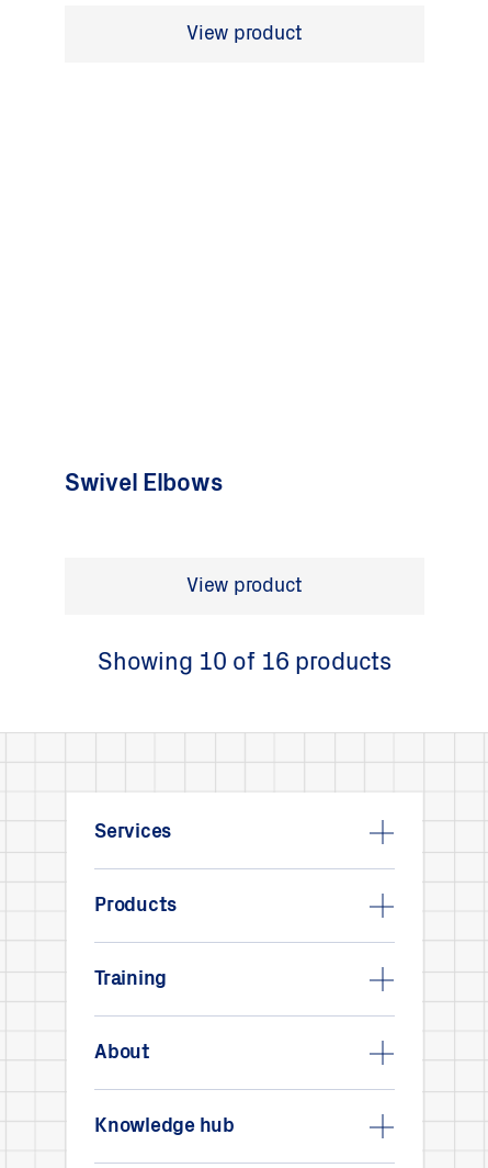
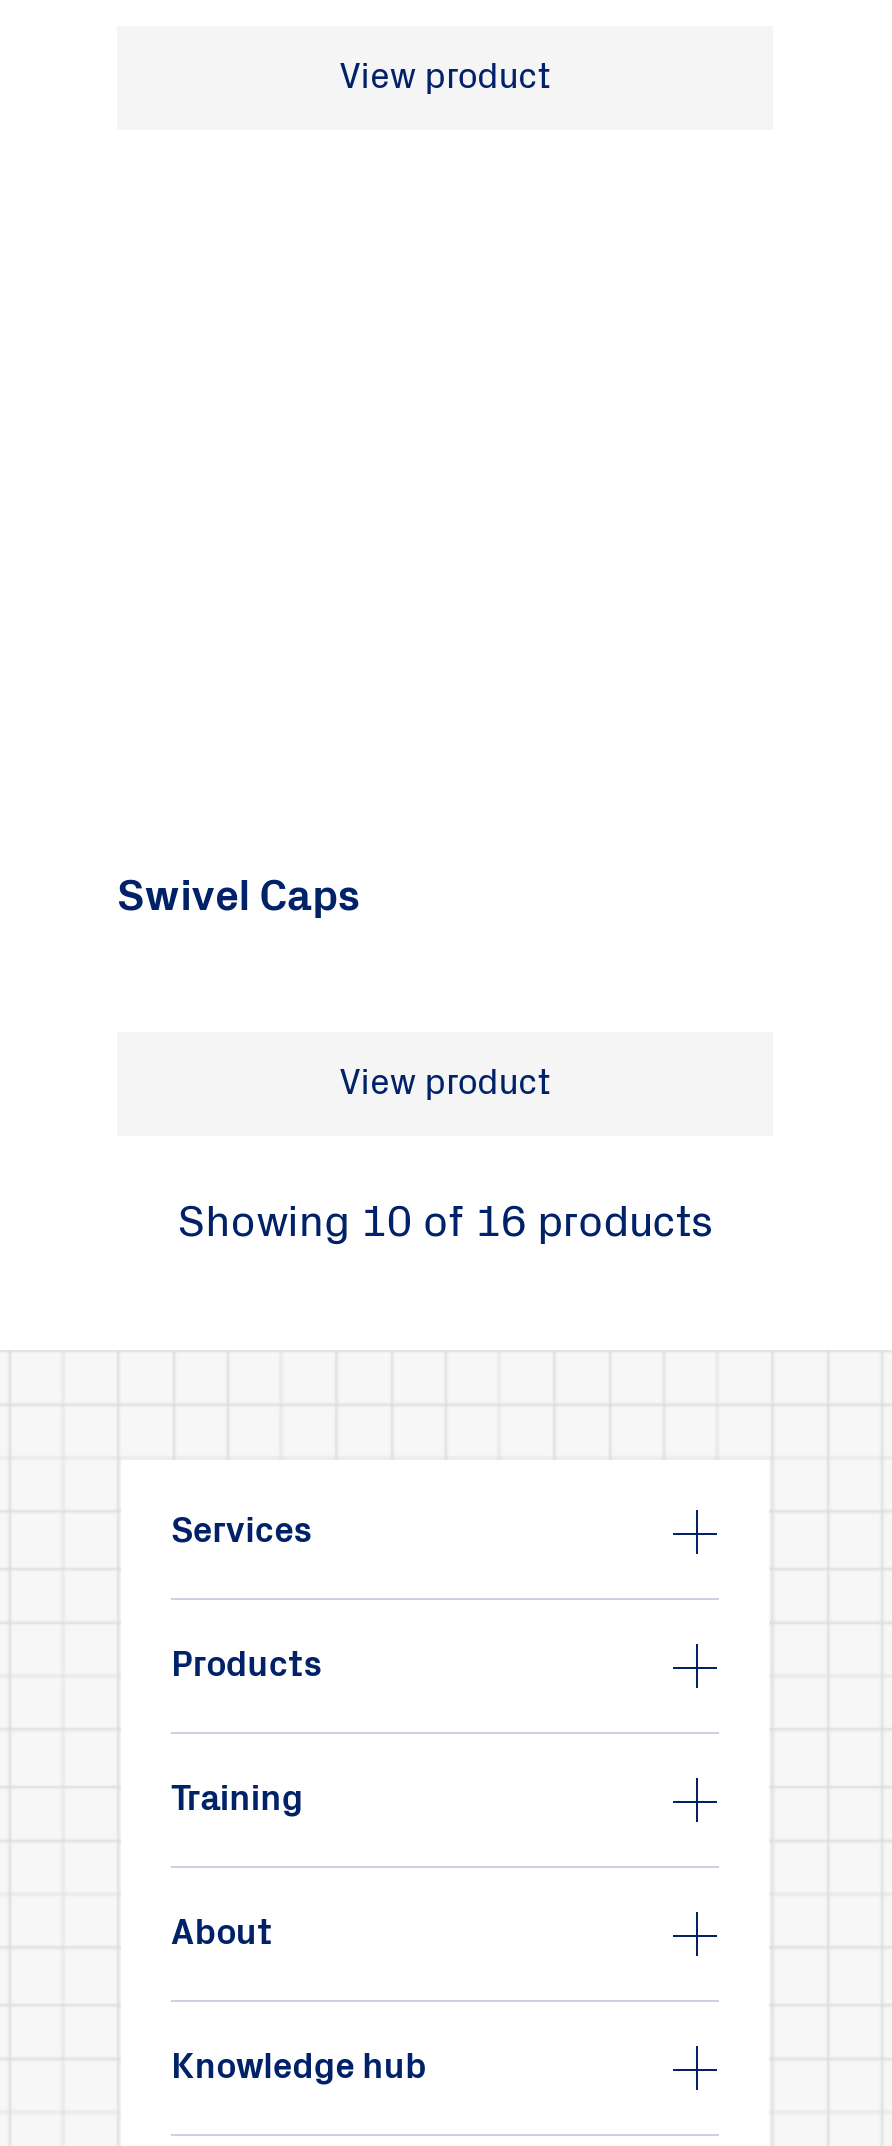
[65,473,222,497] Swivel Elbows -> [117,878,359,922] Swivel Caps

